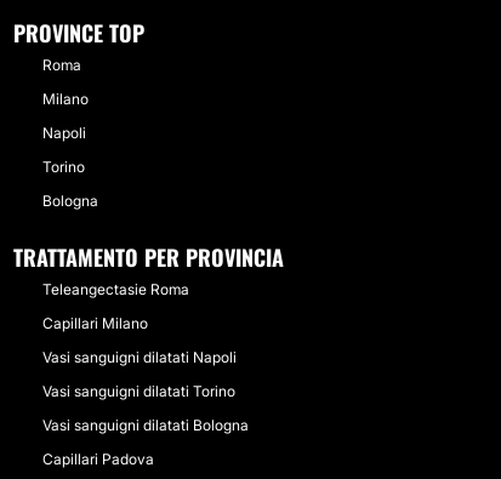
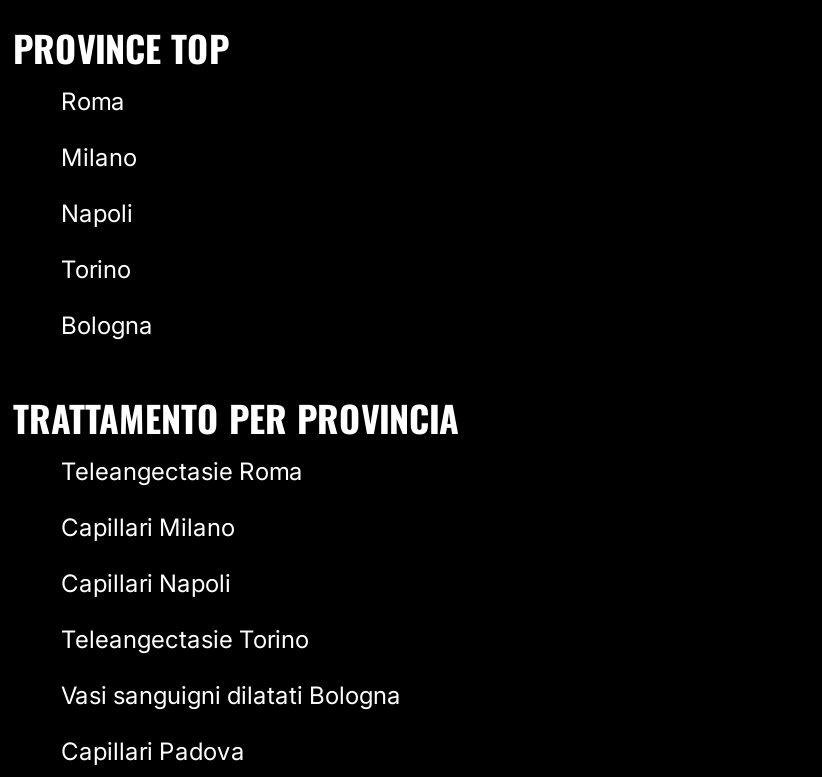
[42,348,237,366] Vasi sanguigni dilatati Napoli -> [61,568,231,598] Capillari Napoli
[42,382,235,400] Vasi sanguigni dilatati Torino -> [61,624,309,654] Teleangectasie Torino

